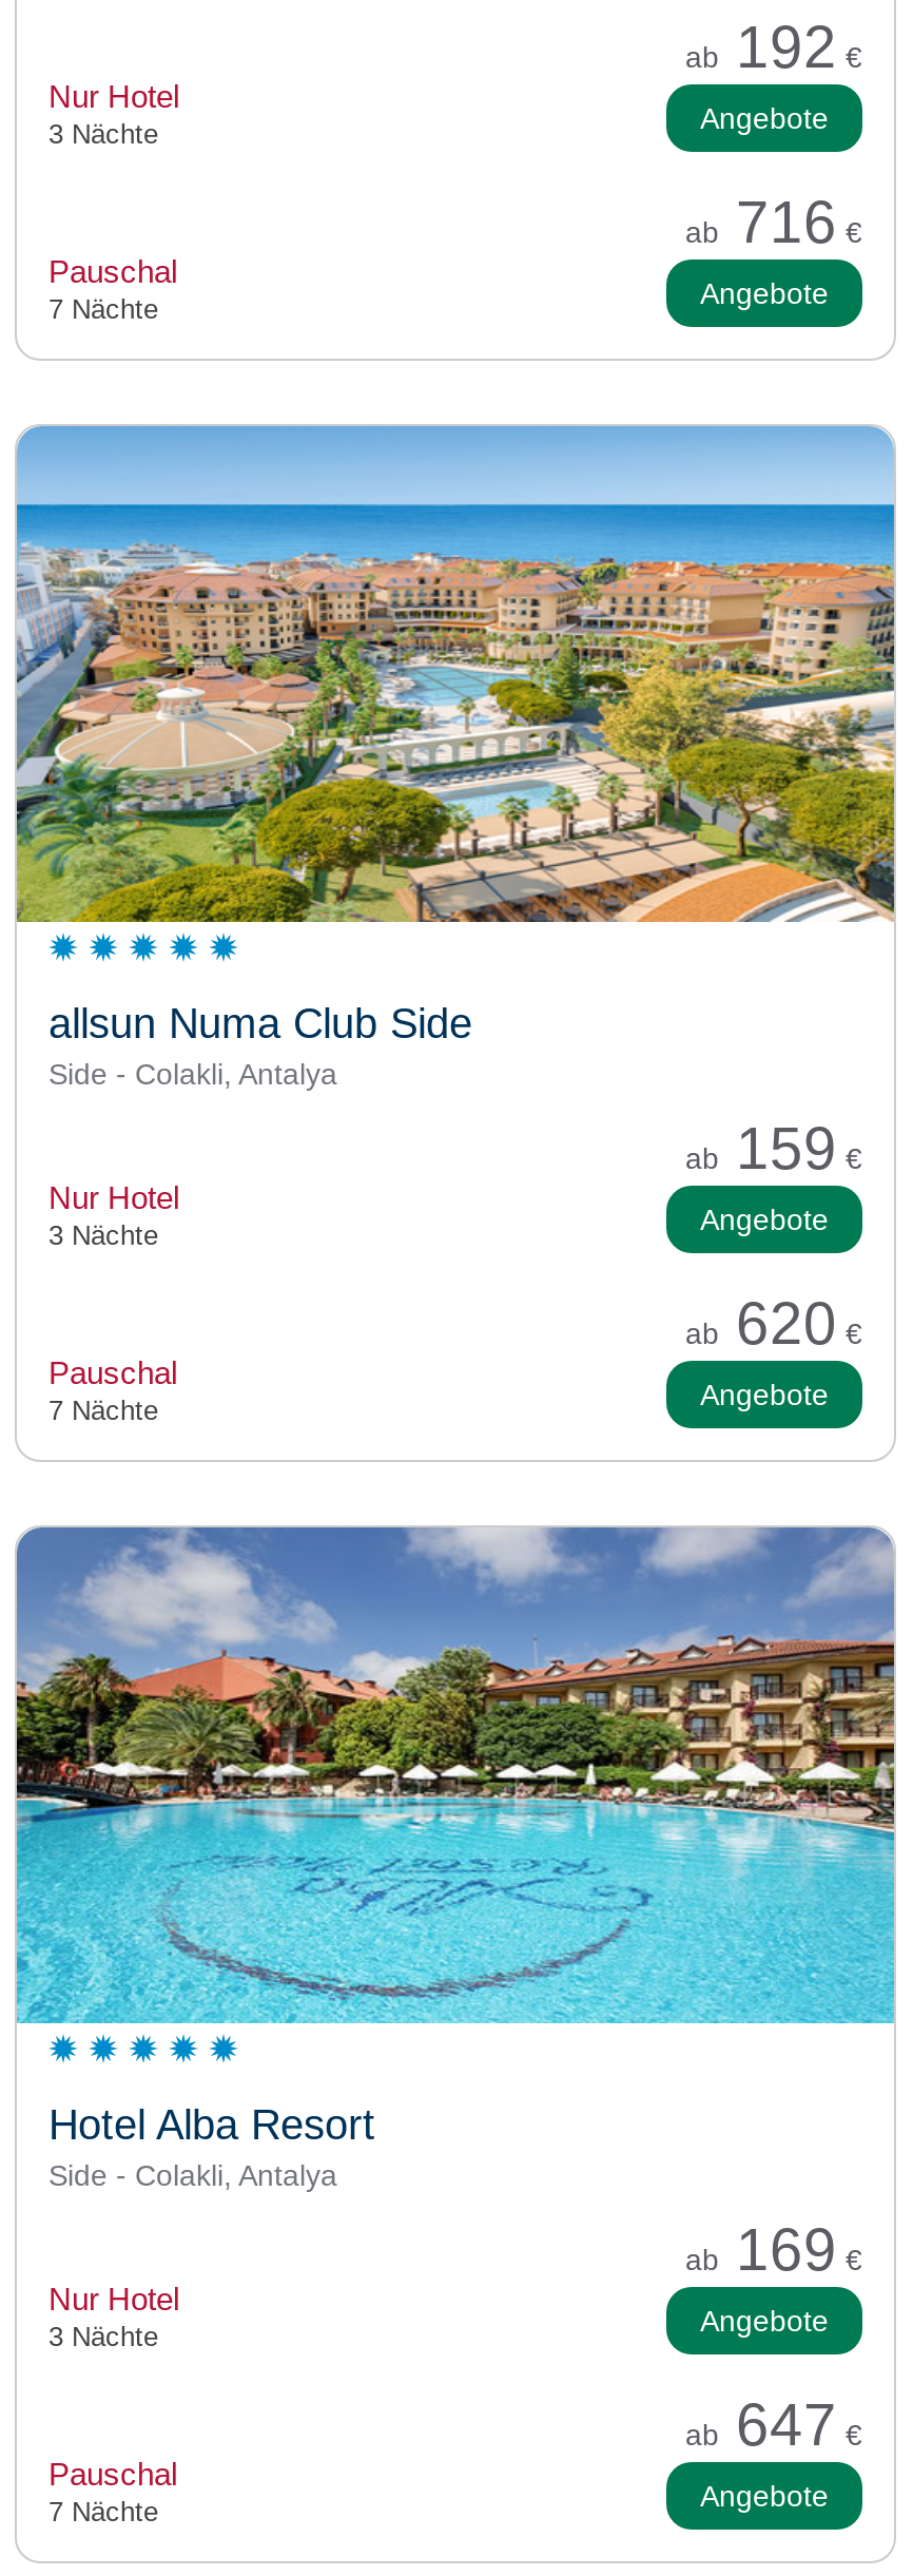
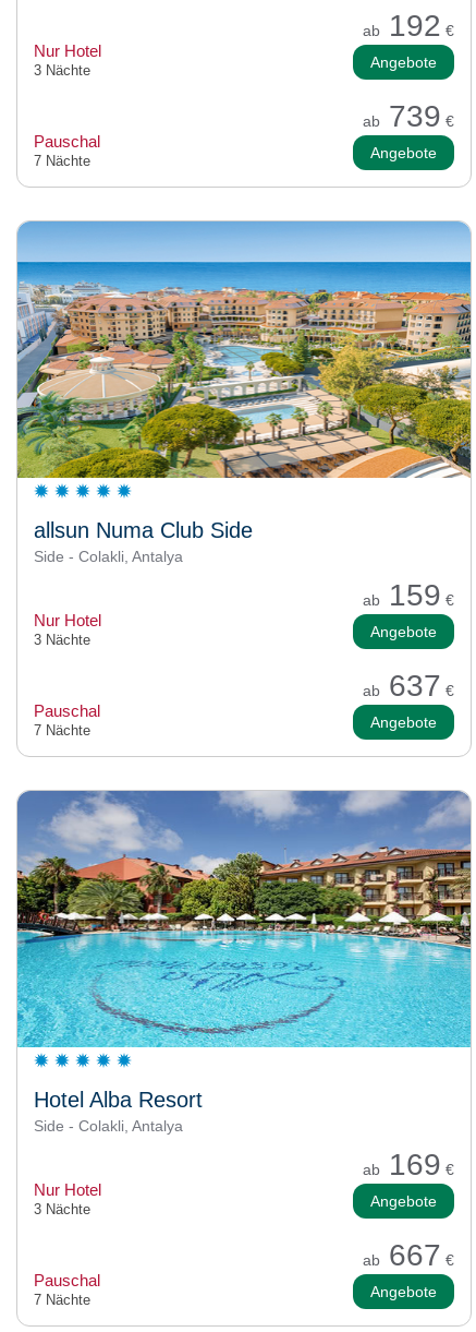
[685,189,862,254] ab 716 € -> [363,99,454,133] ab 739 €
[685,1290,862,1356] ab 620 € -> [363,668,454,702] ab 637 €
[685,2391,862,2457] ab 647 € -> [363,1238,454,1271] ab 667 €

